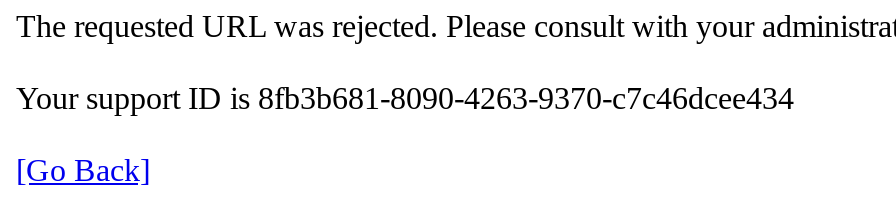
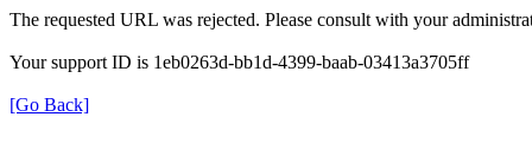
[16,81,794,115] Your support ID is 8fb3b681-8090-4263-9370-c7c46dcee434 -> [9,52,469,72] Your support ID is 1eb0263d-bb1d-4399-baab-03413a3705ff

